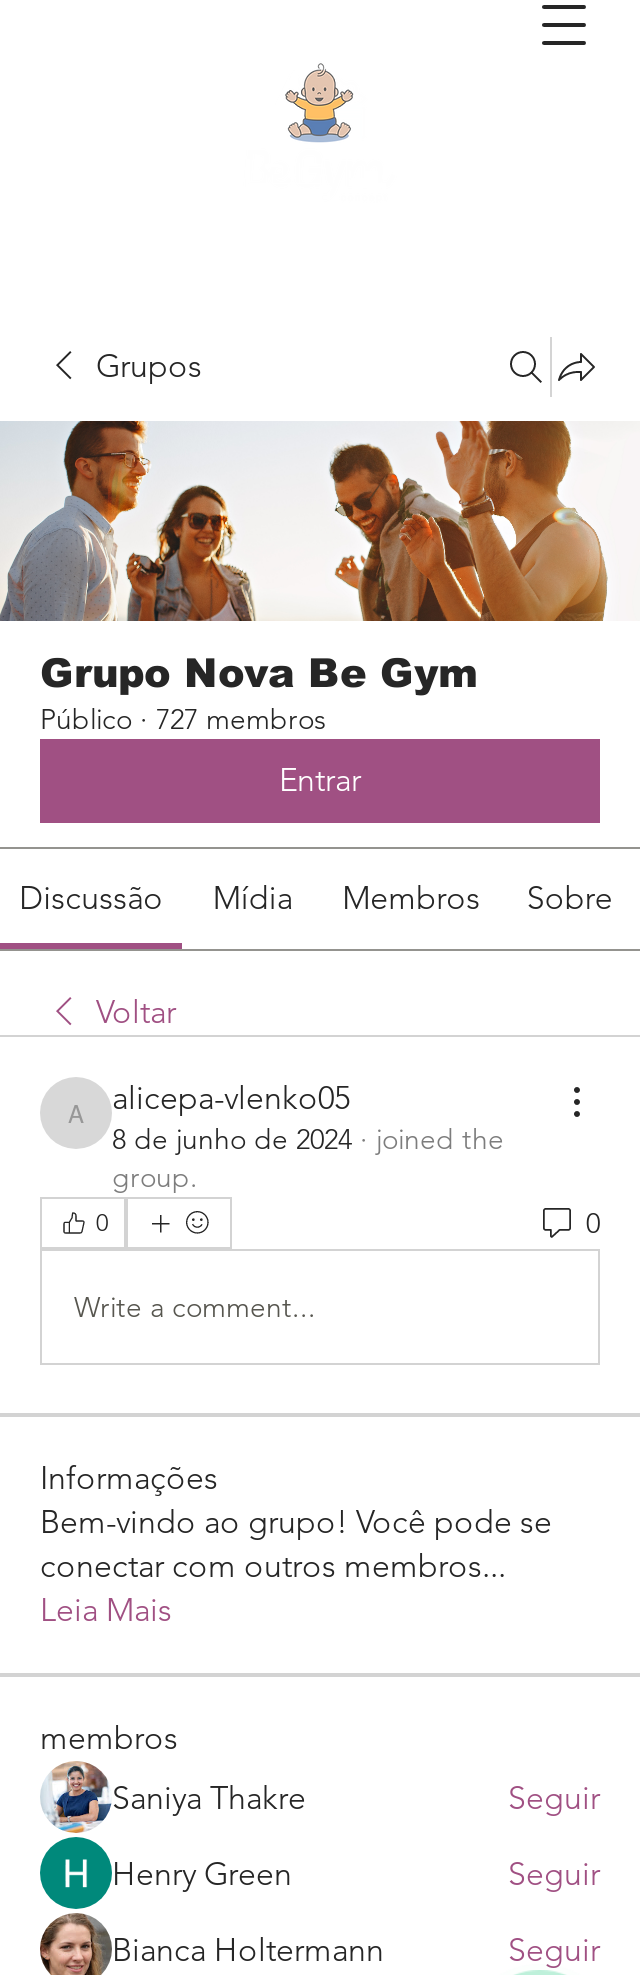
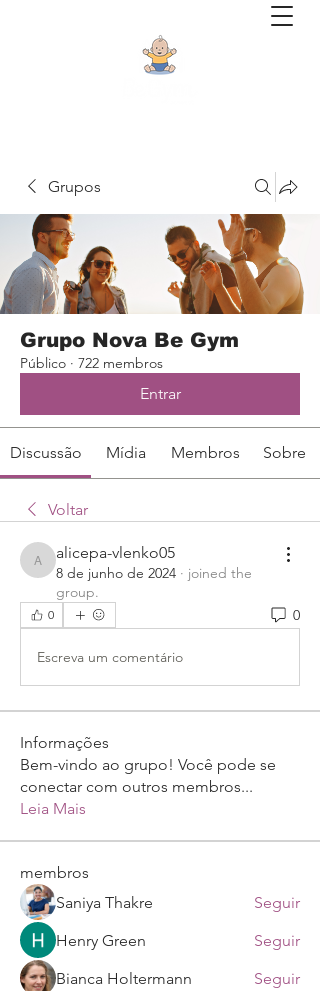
[40,701,326,737] Público · 727 membros -> [20,354,163,372] Público · 722 membros
[74,1288,316,1324] Write a comment... -> [37,647,183,665] Escreva um comentário

